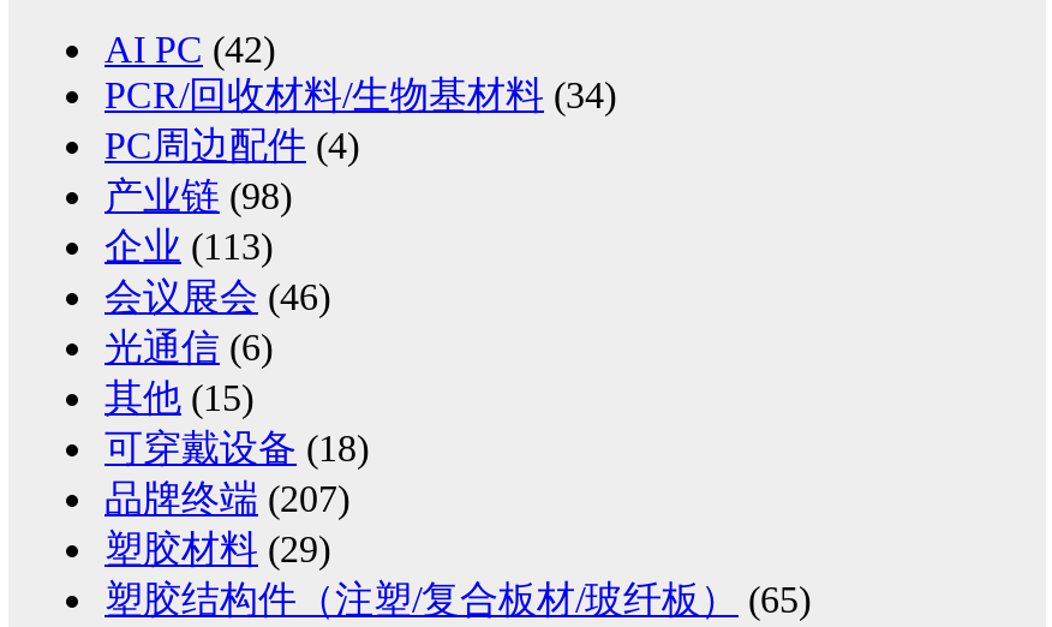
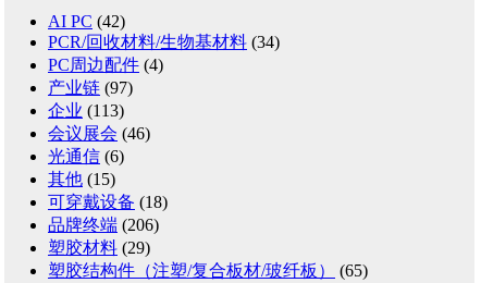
[104,176,292,217] 产业链(98) -> [48,79,133,97] 产业链(97)
[104,479,349,519] 品牌终端(207) -> [48,216,159,234] 品牌终端(206)

